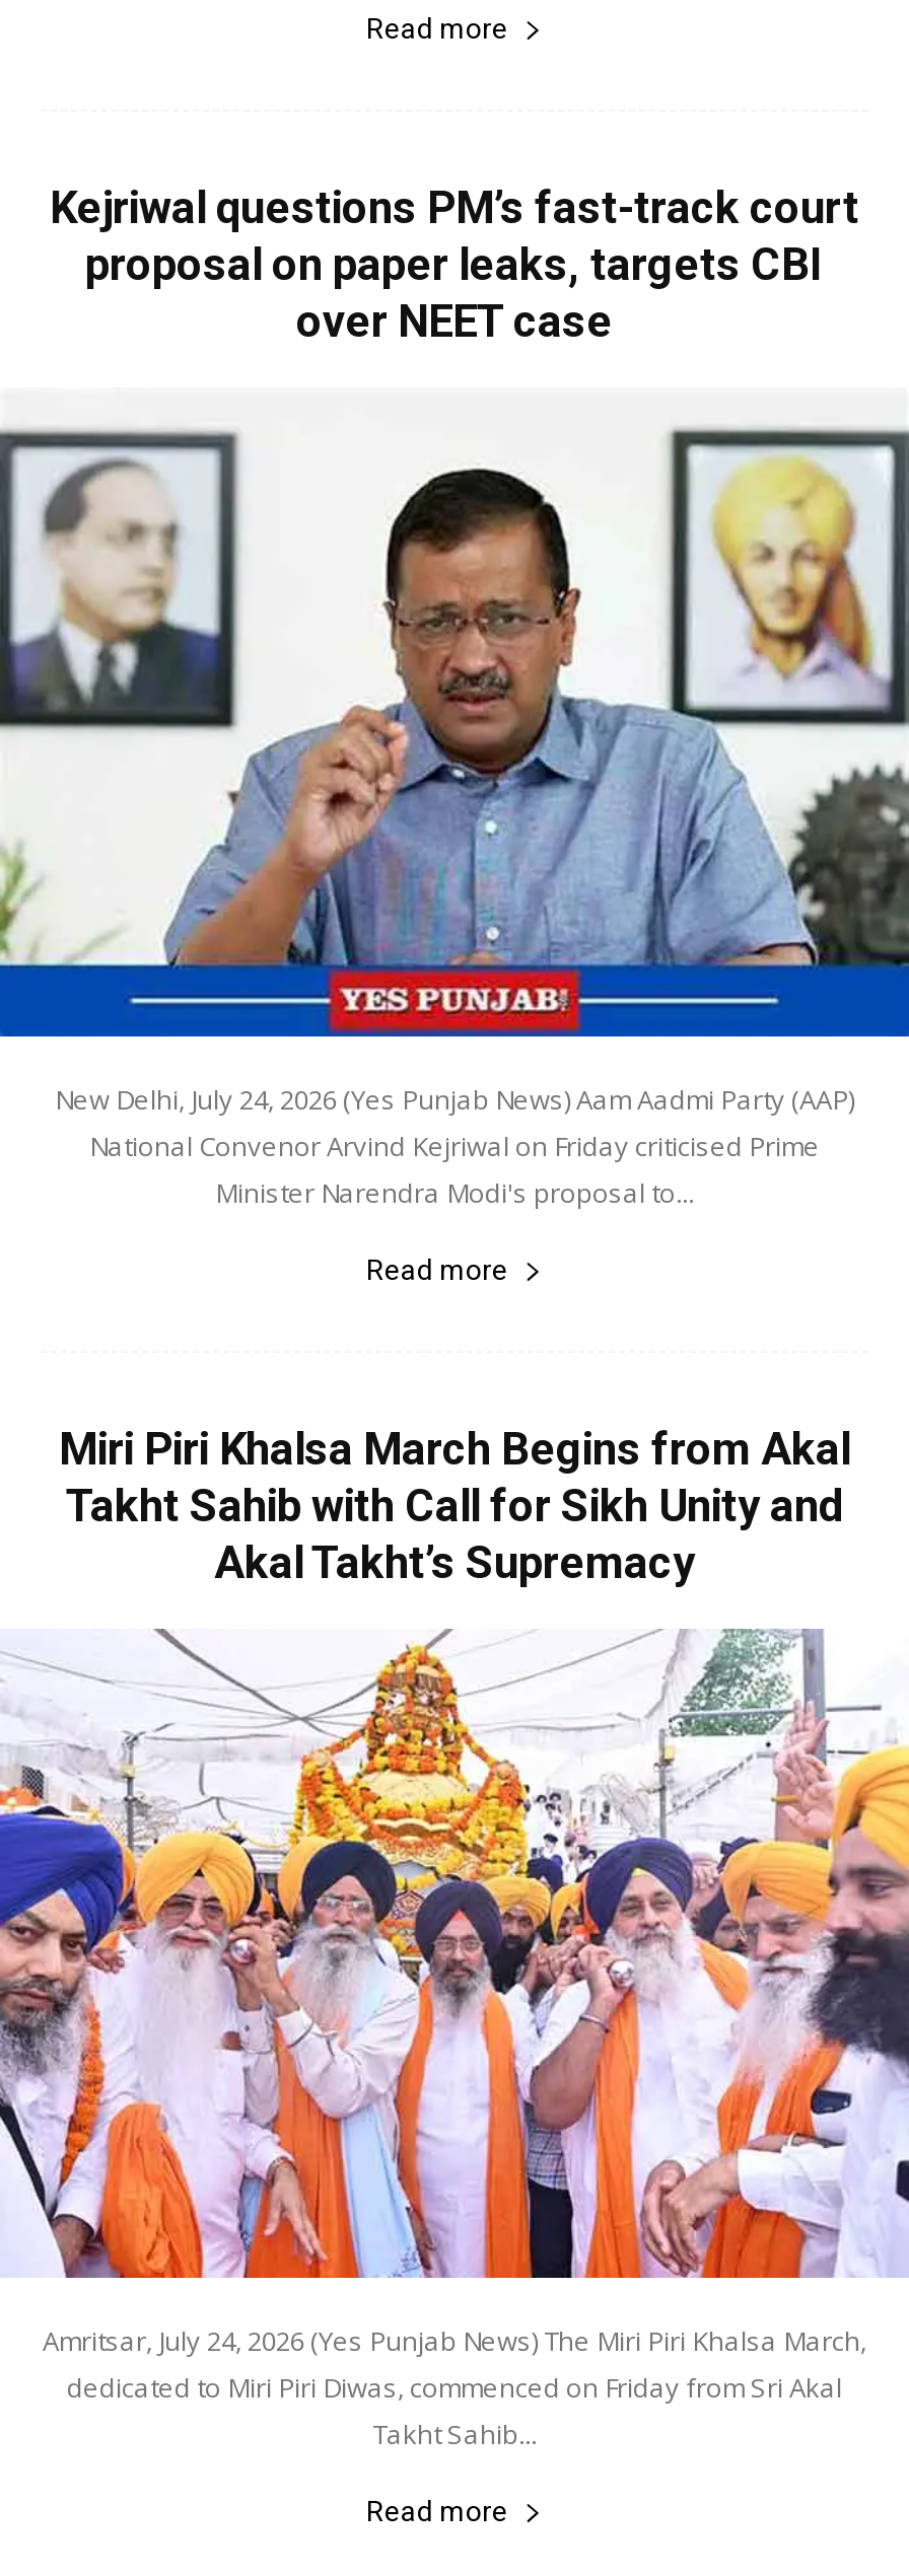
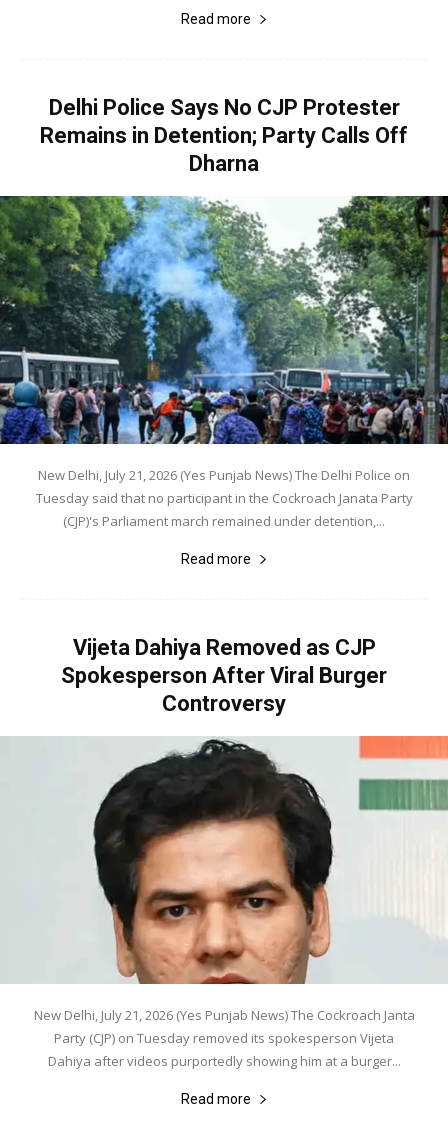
[50,183,859,348] Kejriwal questions PM’s fast-track court | proposal on paper leaks, targets CBI | over NEET case -> [40,95,408,176] Delhi Police Says No CJP Protester | Remains in Detention; Party Calls Off | Dharna
[6,425,903,1212] [image] | New Delhi, July 24, 2026 (Yes Punjab News) Aam Aadmi Party (AAP) | National Convenor Arvind Kejriwal on Friday criticised Prime | Minister Narendra Modi's proposal to... -> [3,195,445,530] [image] | New Delhi, July 21, 2026 (Yes Punjab News) The Delhi Police on | Tuesday said that no participant in the Cockroach Janata Party | (CJP)'s Parliament march remained under detention,...
[59,1425,850,1589] Miri Piri Khalsa March Begins from Akal | Takht Sahib with Call for Sikh Unity and | Akal Takht’s Supremacy -> [61,635,387,716] Vijeta Dahiya Removed as CJP | Spokesperson After Viral Burger | Controversy
[6,1628,903,2453] [image] | Amritsar, July 24, 2026 (Yes Punjab News) The Miri Piri Khalsa March, | dedicated to Miri Piri Diwas, commenced on Friday from Sri Akal | Takht Sahib... -> [3,735,445,1069] [image] | New Delhi, July 21, 2026 (Yes Punjab News) The Cockroach Janta | Party (CJP) on Tuesday removed its spokesperson Vijeta | Dahiya after videos purportedly showing him at a burger...

